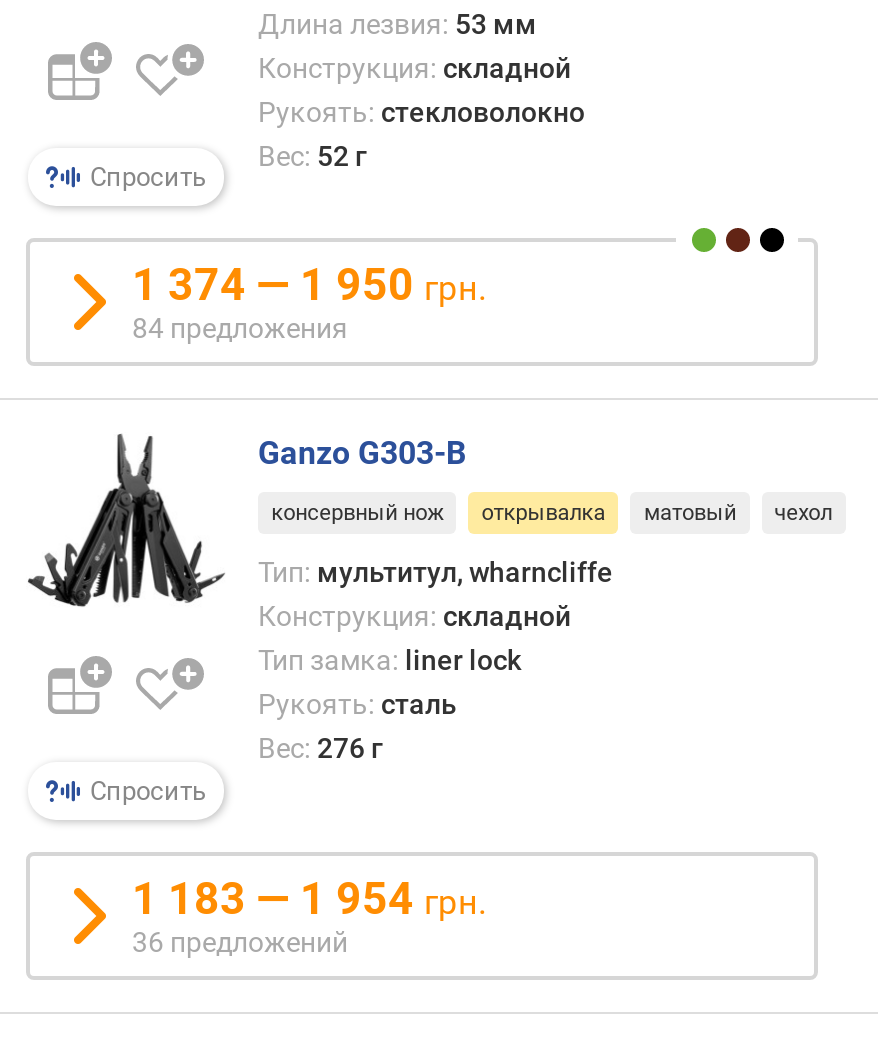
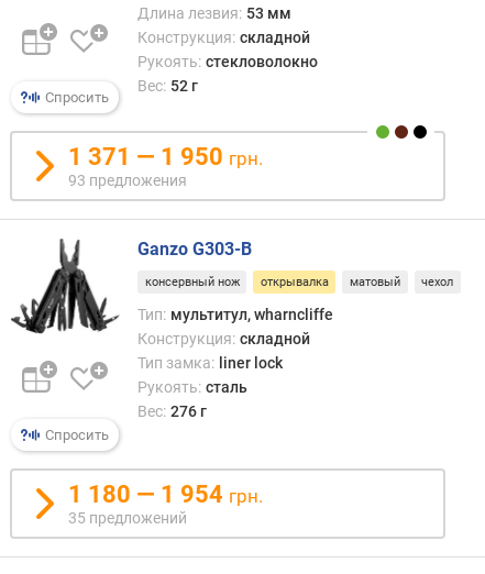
[132,259,486,309] 1 374 — 1 950 грн. -> [68,143,263,170] 1 371 — 1 950 грн.
[132,311,348,343] 84 предложения -> [68,171,187,189] 93 предложения
[132,873,486,923] 1 183 — 1 954 грн. -> [68,480,263,508] 1 180 — 1 954 грн.
[132,925,348,957] 36 предложений -> [68,509,187,526] 35 предложений

